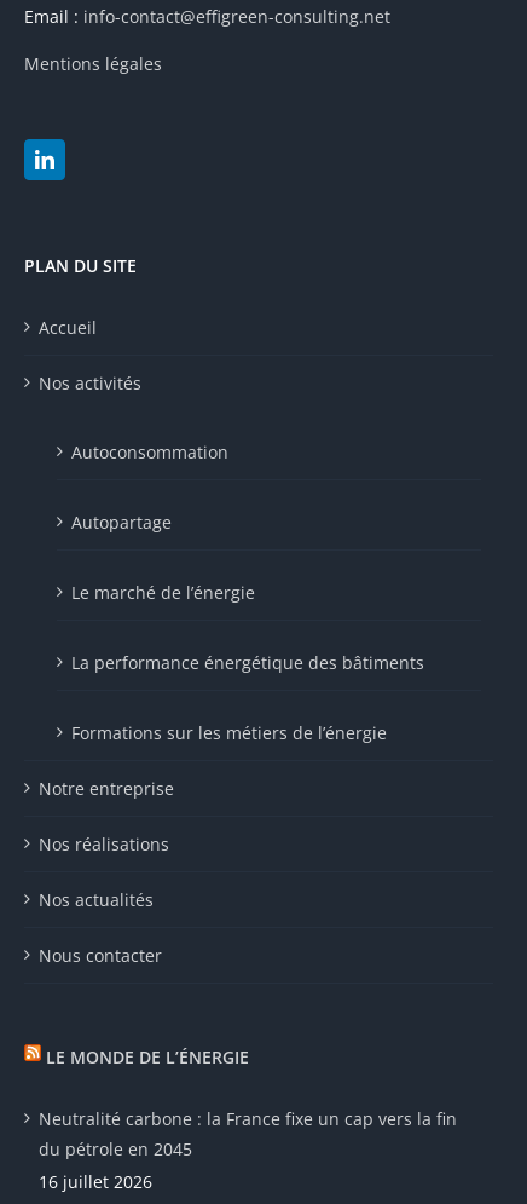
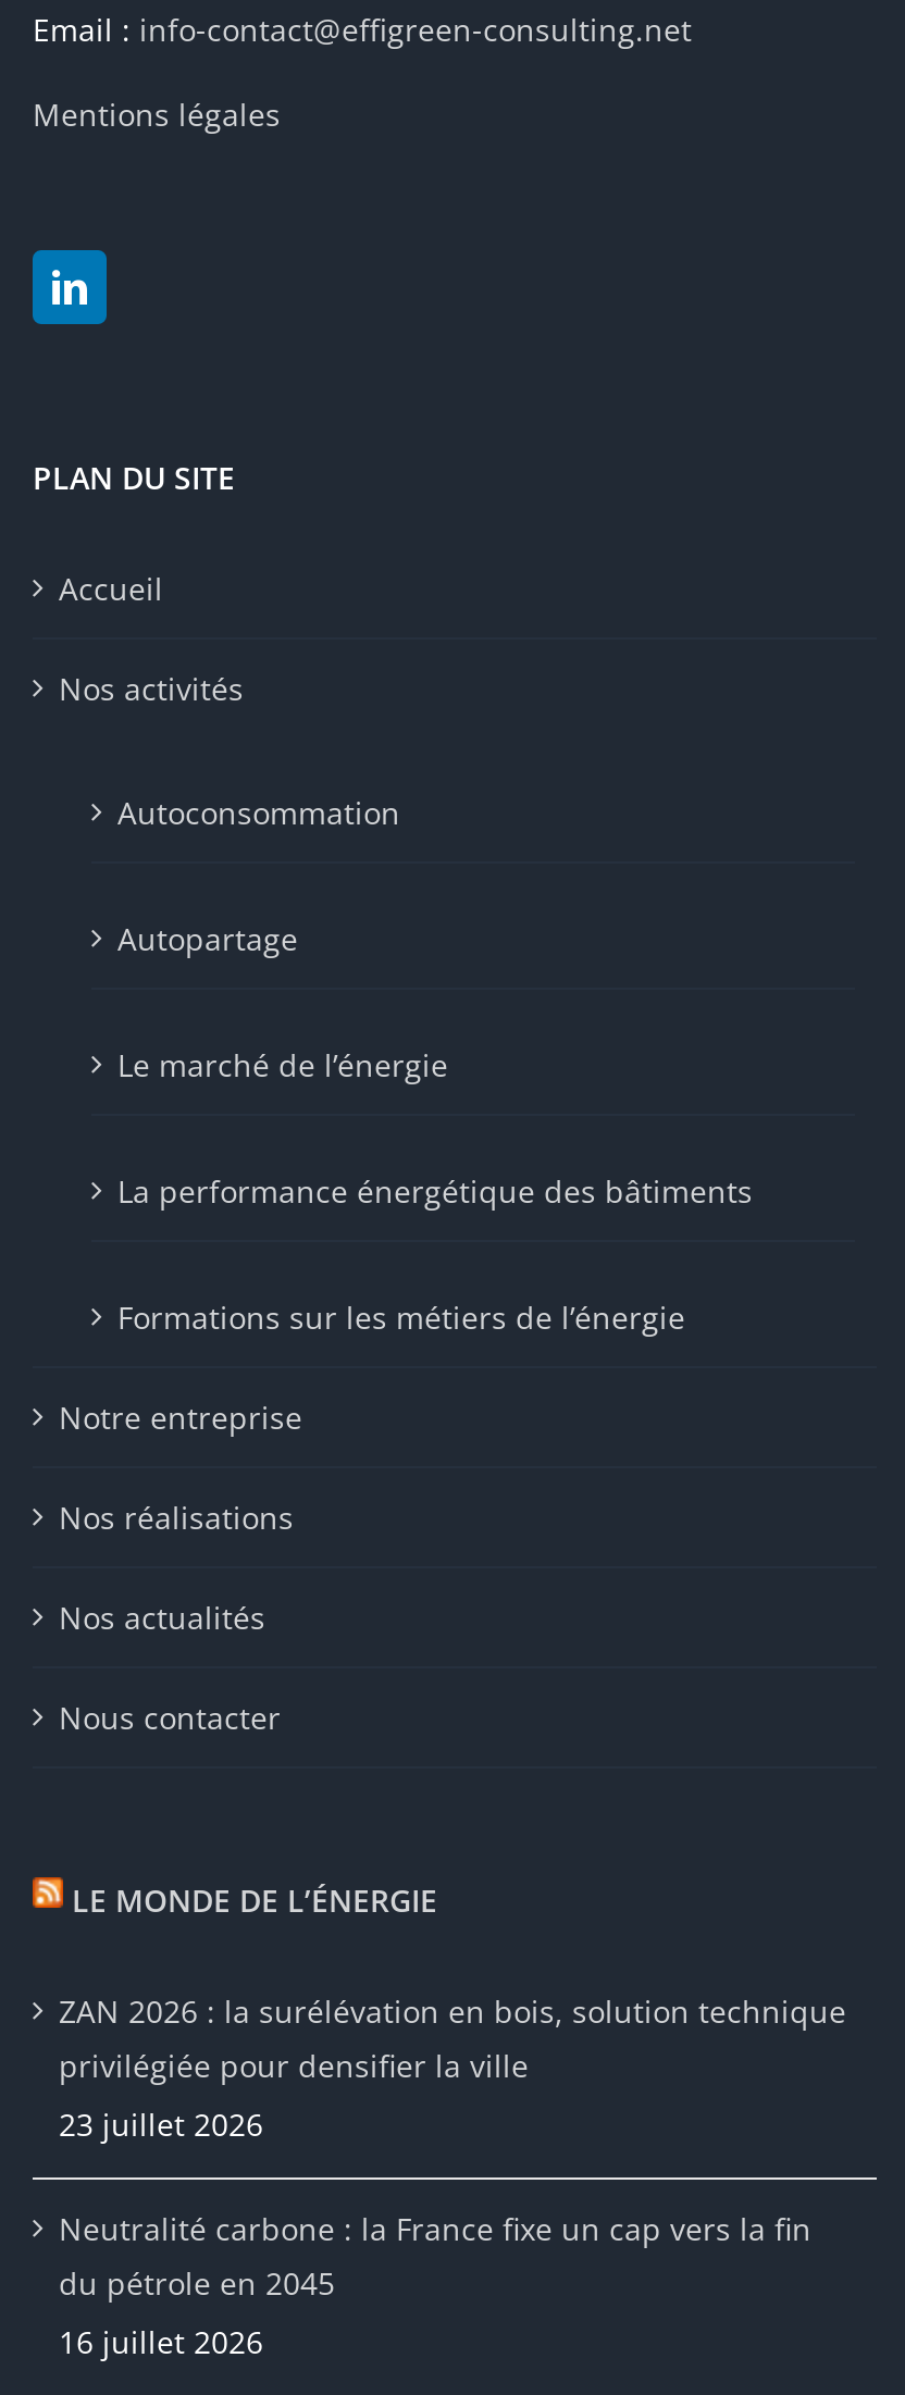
none -> [59,1990,846,2144] ZAN 2026 : la surélévation en bois, solution technique | privilégiée pour densifier la ville | 23 juillet 2026

